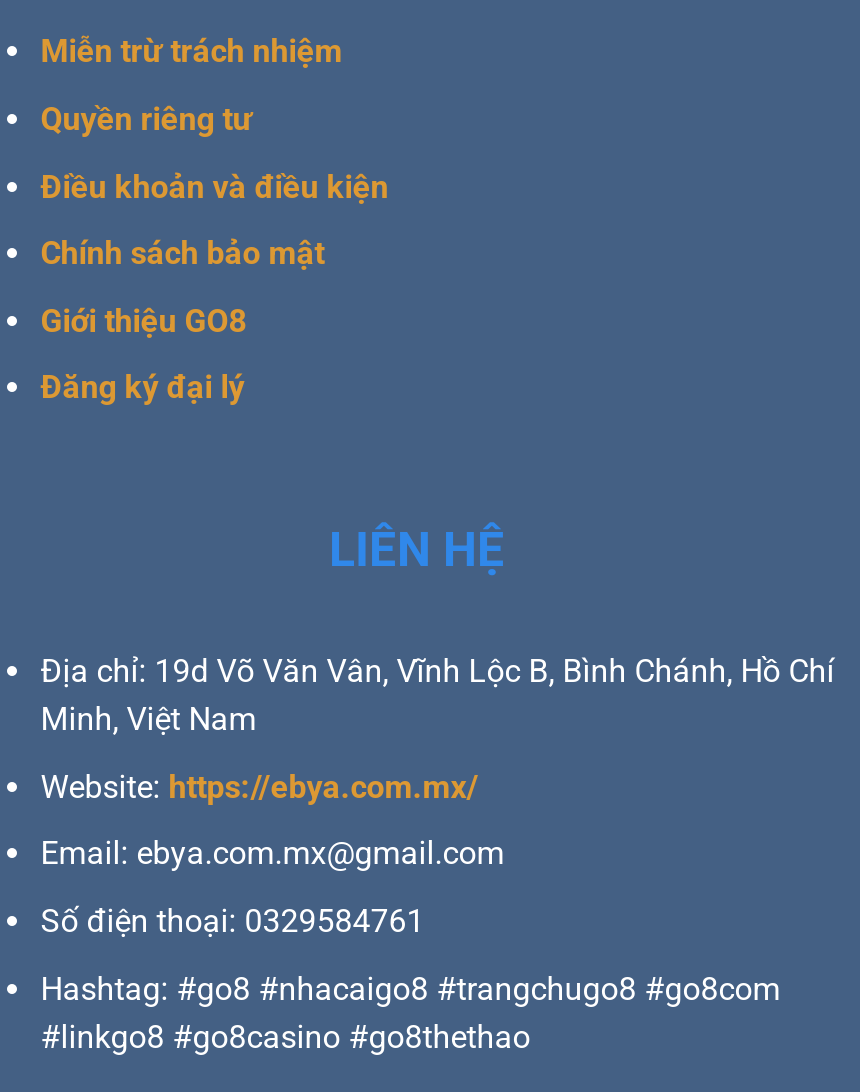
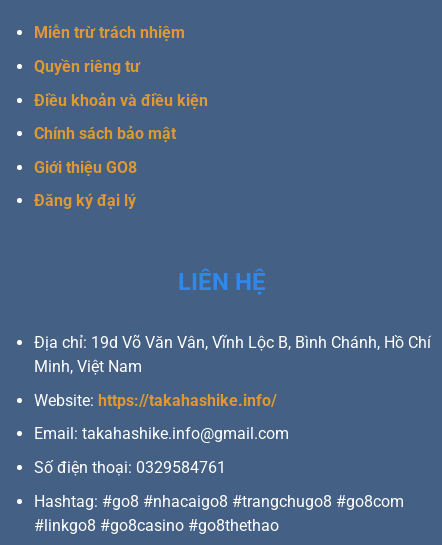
[41,768,479,806] Website: https://ebya.com.mx/ -> [34,391,277,410] Website: https://takahashike.info/
[41,835,505,873] Email: ebya.com.mx@gmail.com -> [34,424,289,443] Email: takahashike.info@gmail.com

